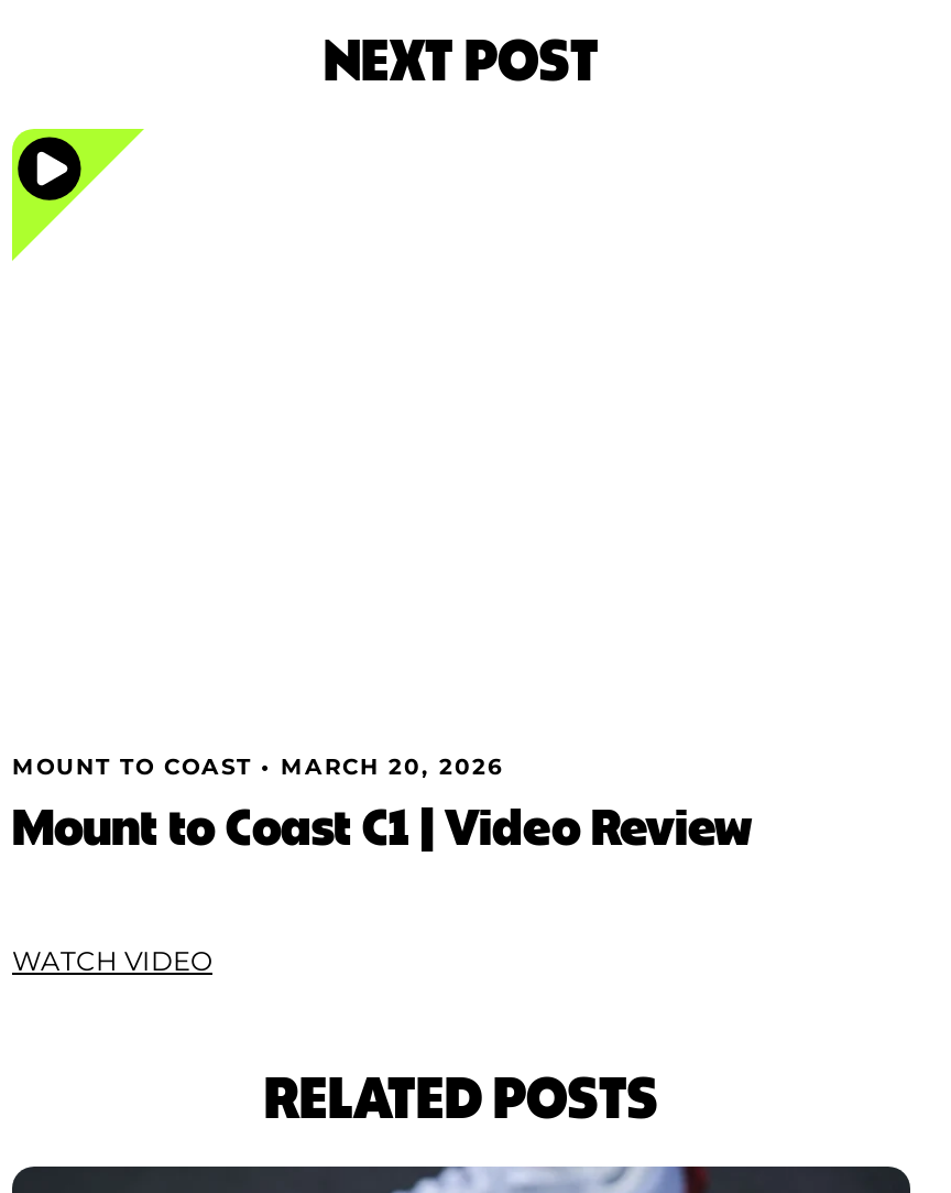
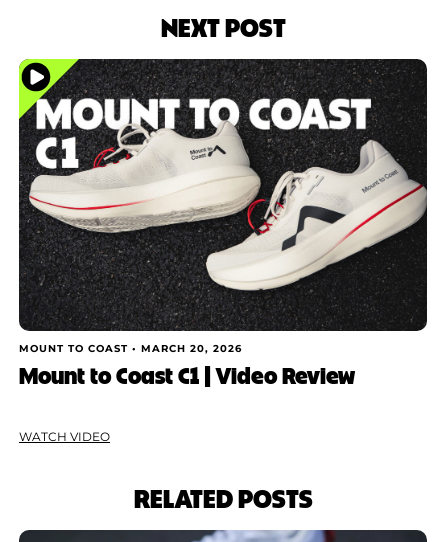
none -> [18,58,428,332] [image]

